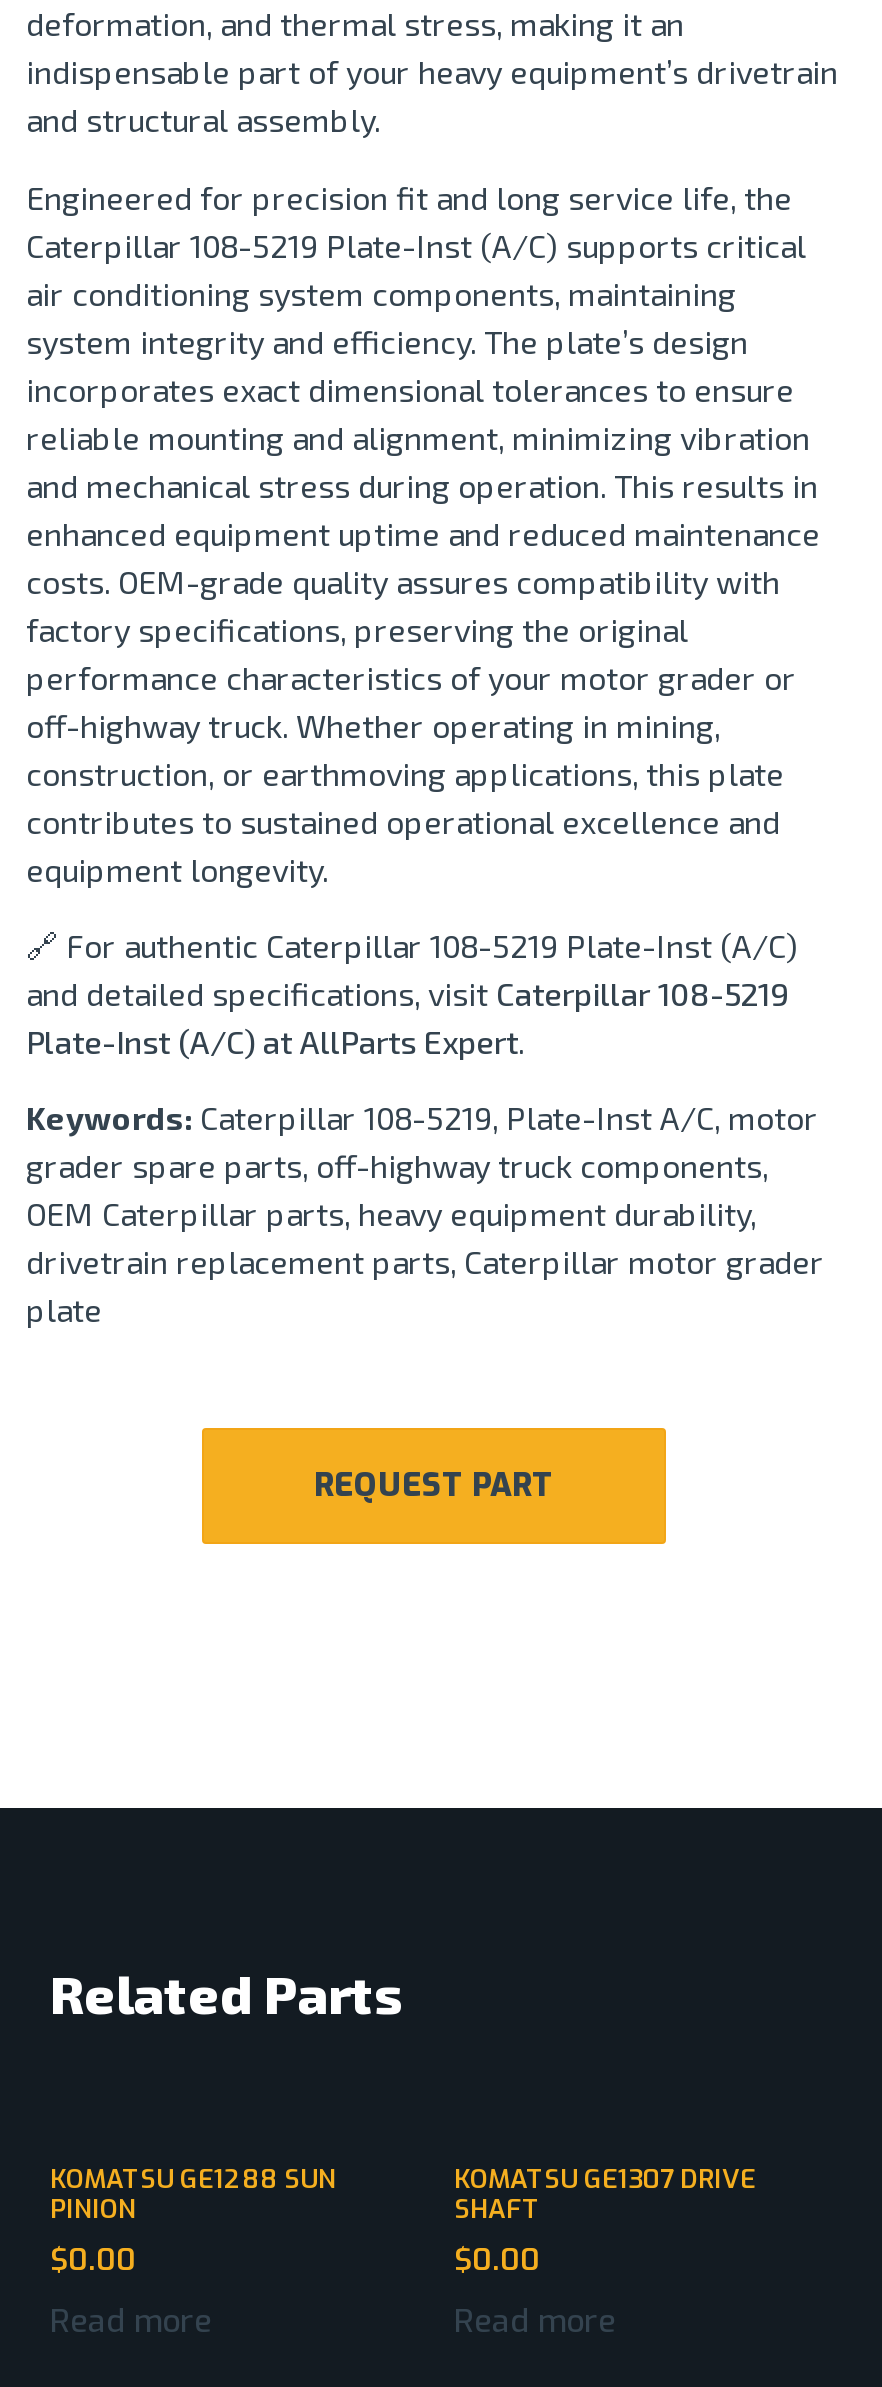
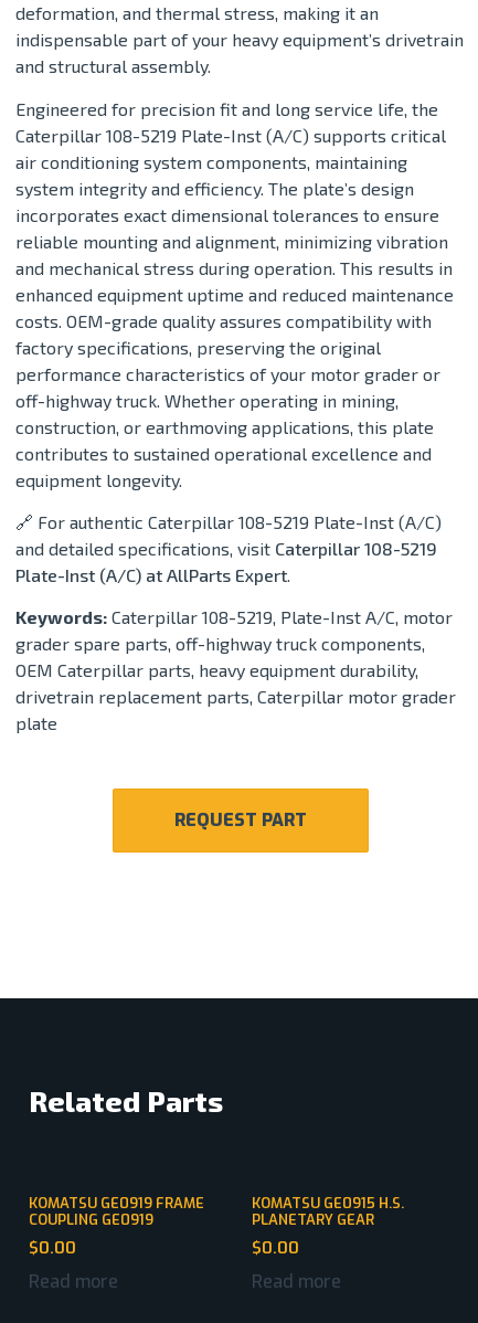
[50,2163,336,2227] KOMATSU GE1288 SUN | PINION -> [29,1194,204,1230] KOMATSU GE0919 FRAME | COUPLING GE0919
[454,2163,756,2227] KOMATSU GE1307 DRIVE | SHAFT -> [252,1194,404,1230] KOMATSU GE0915 H.S. | PLANETARY GEAR

